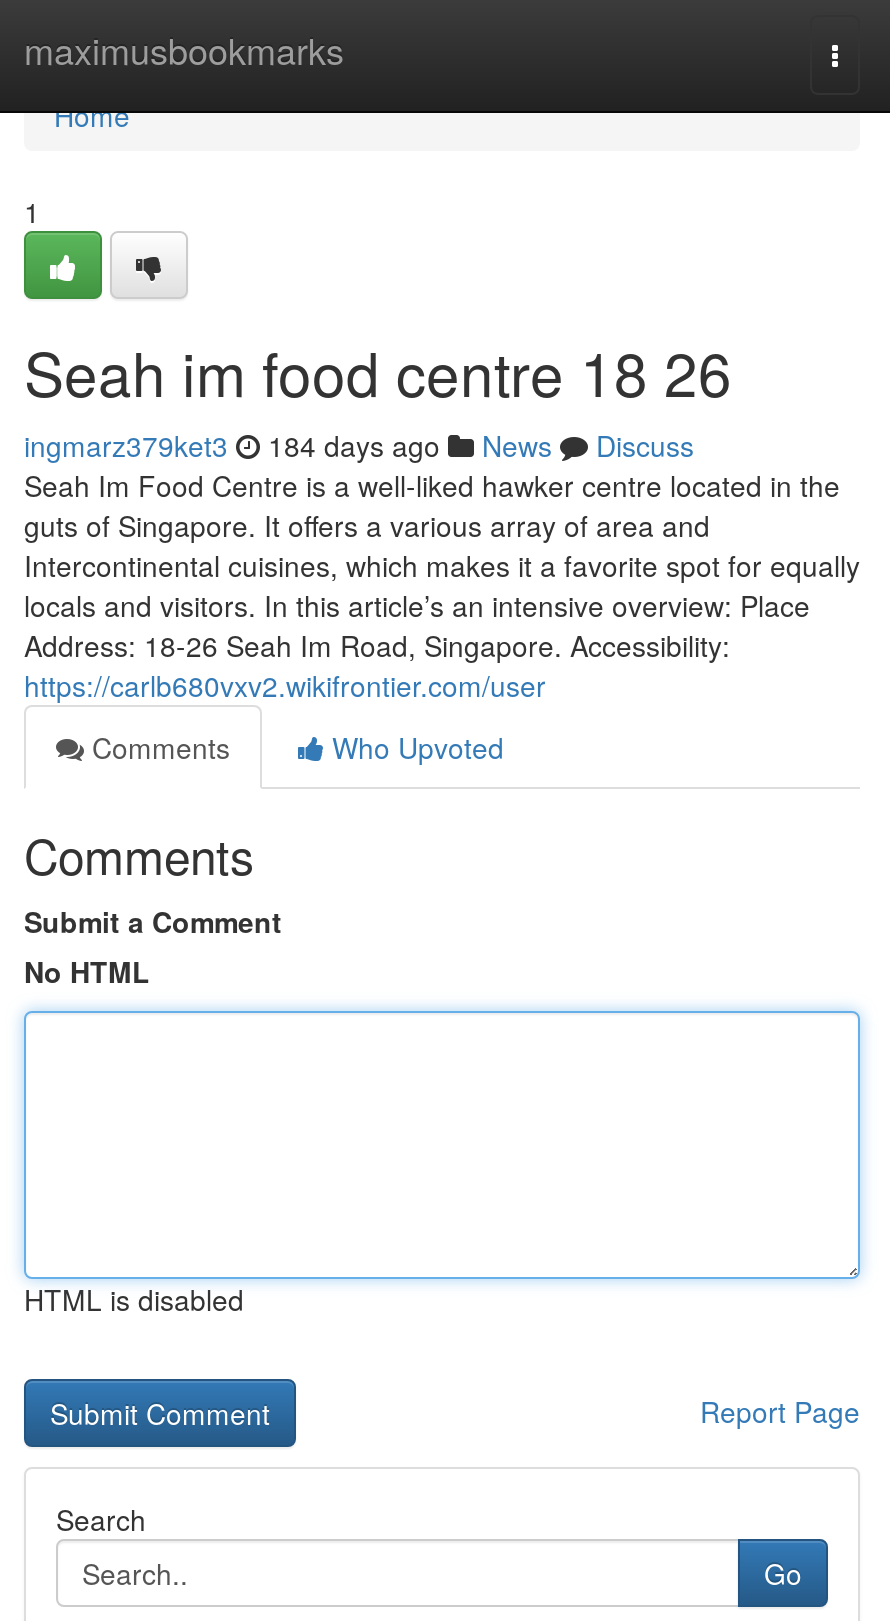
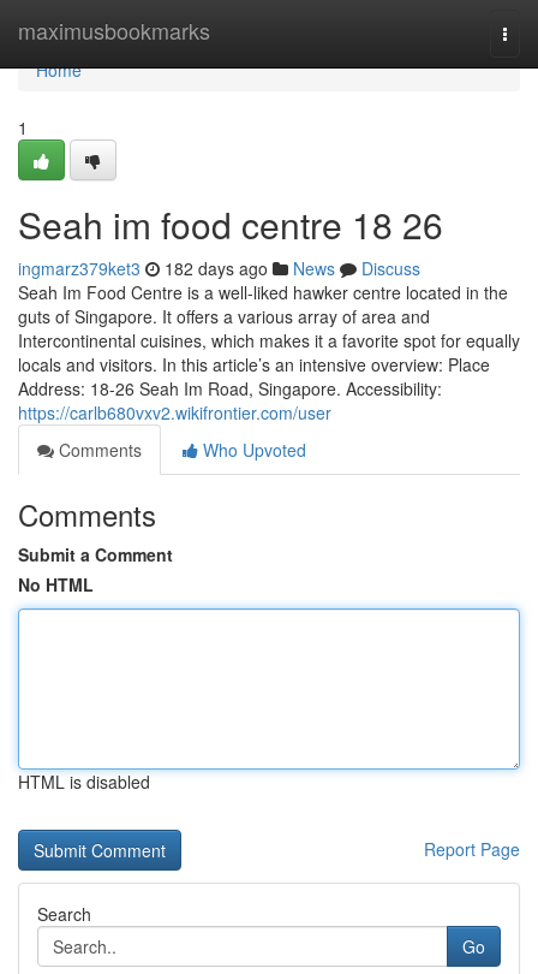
[24,425,694,465] ingmarz379ket3 184 days ago News Discuss -> [18,256,420,280] ingmarz379ket3 182 days ago News Discuss

